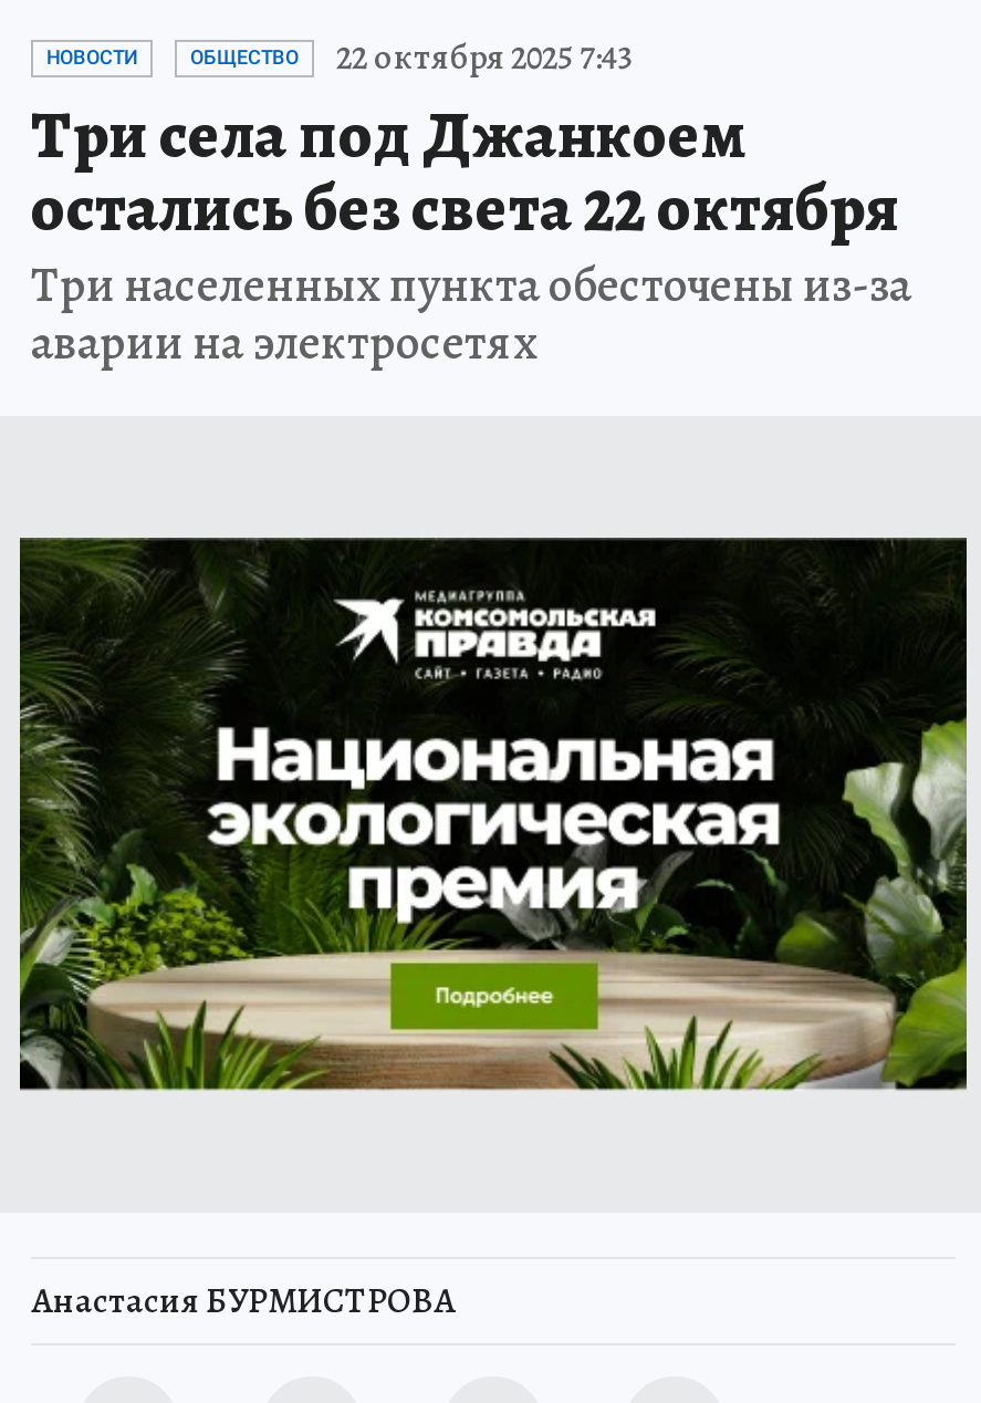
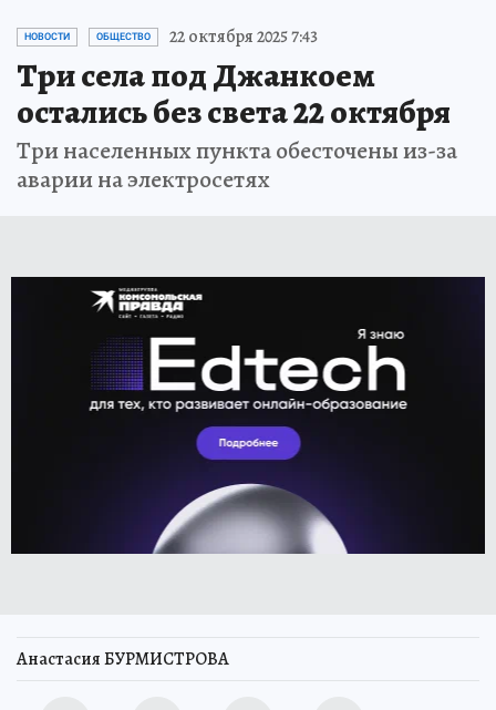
[18,538,969,1093] [image] -> [10,277,486,555] [image]

